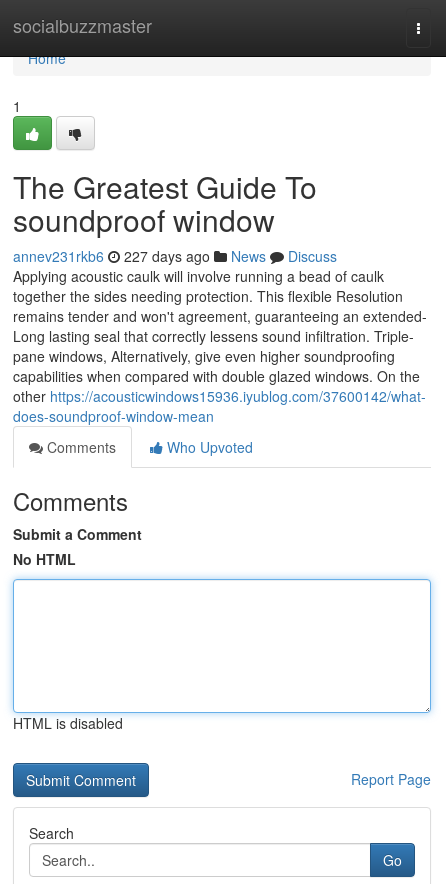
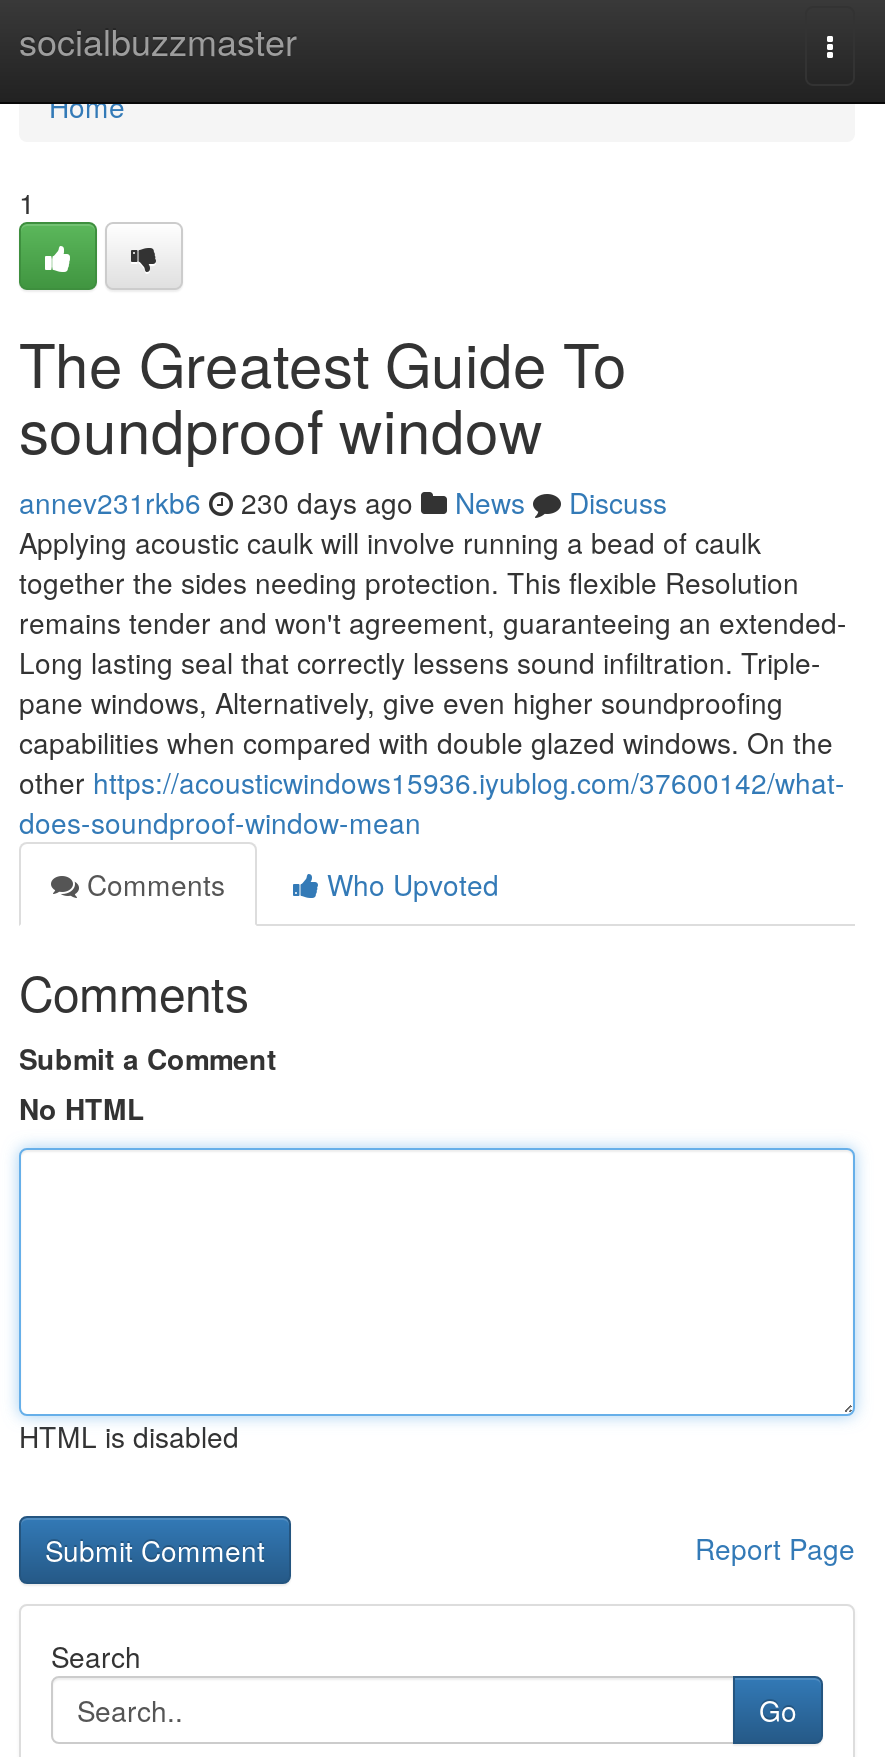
[13,246,337,266] annev231rkb6 227 days ago News Discuss -> [19,482,667,522] annev231rkb6 230 days ago News Discuss

